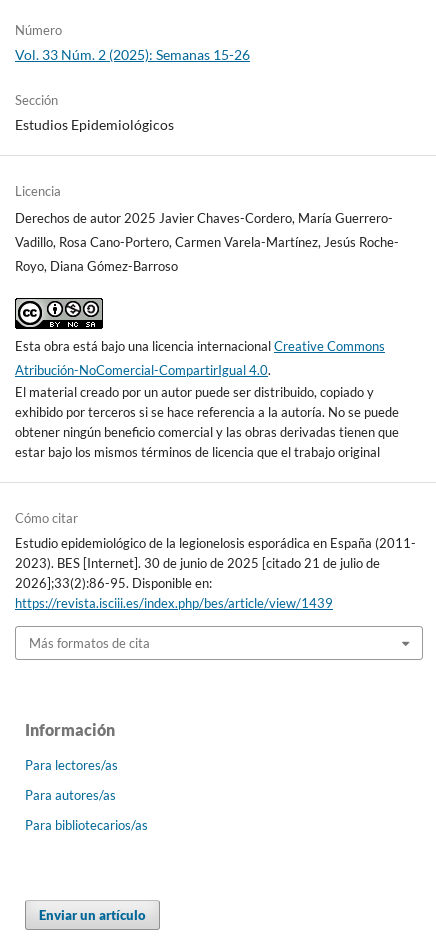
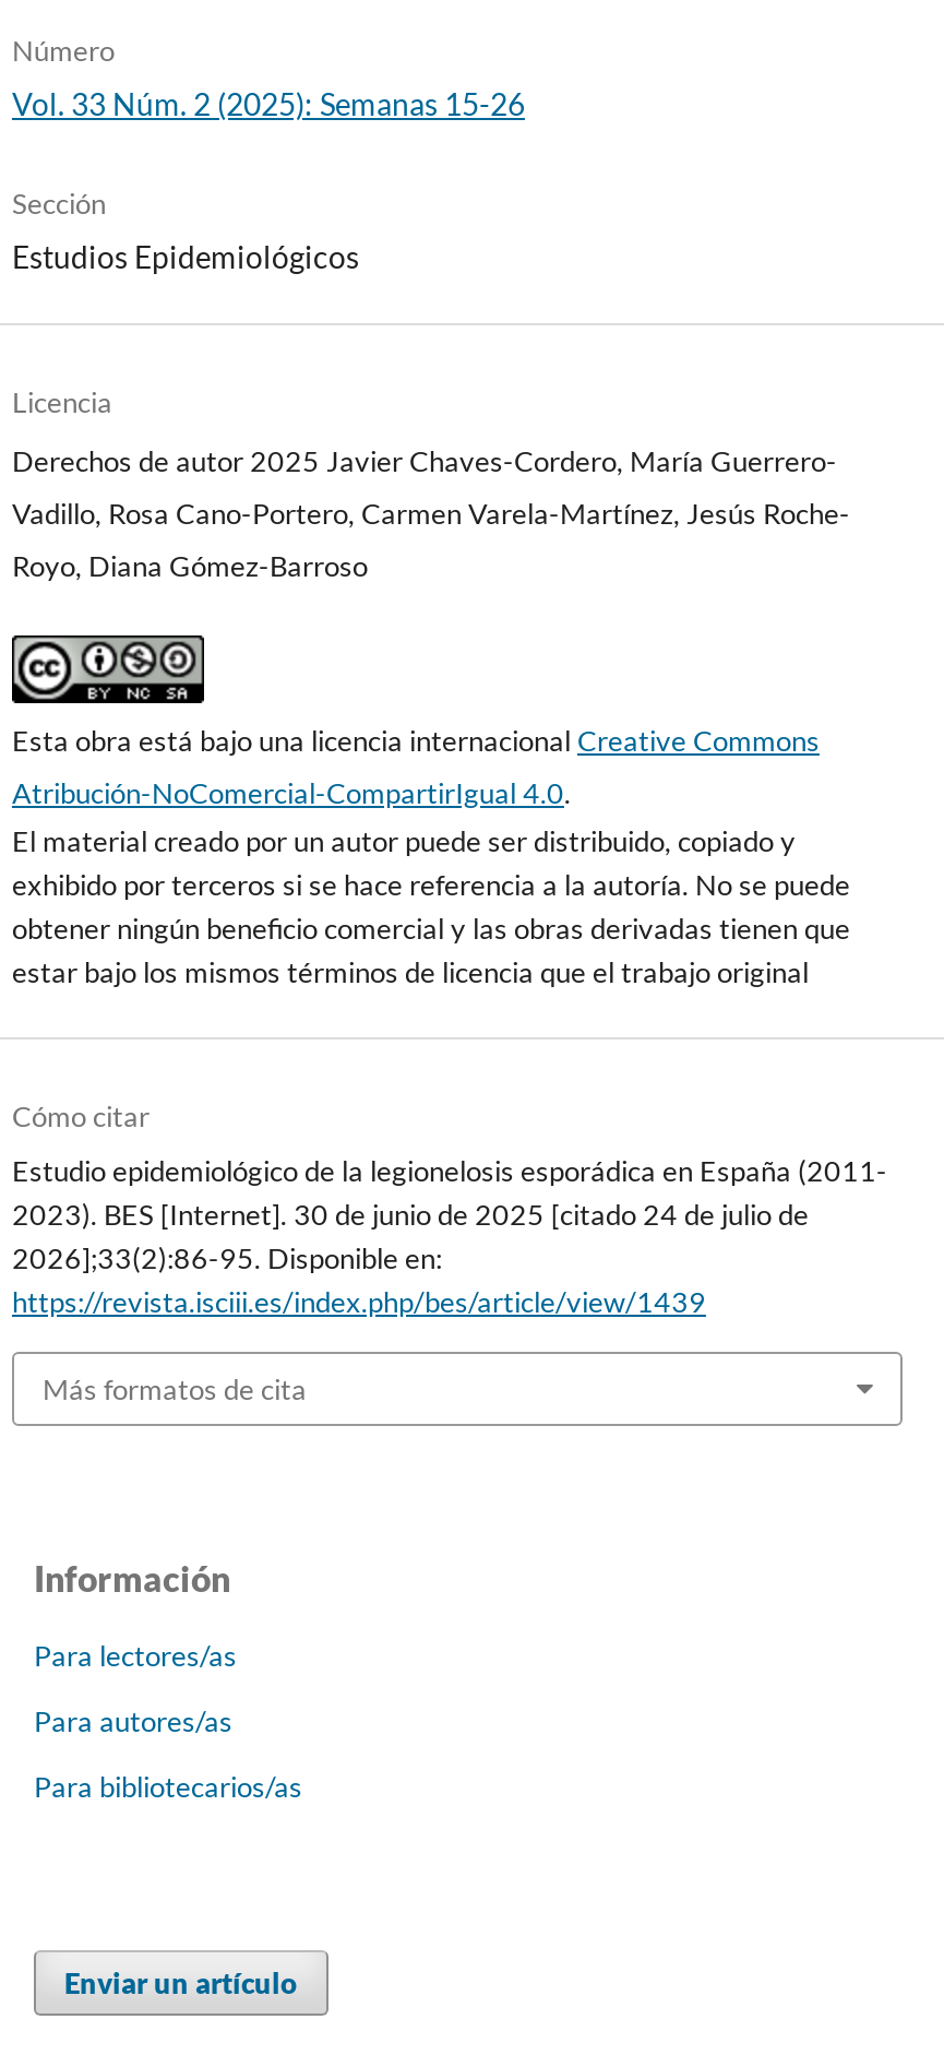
[15,555,380,571] 2023). BES [Internet]. 30 de junio de 2025 [citado 21 de julio de -> [12,1197,809,1231] 2023). BES [Internet]. 30 de junio de 2025 [citado 24 de julio de

